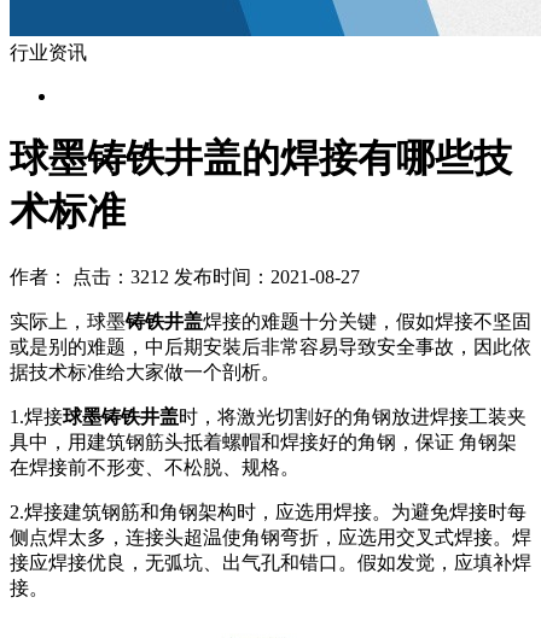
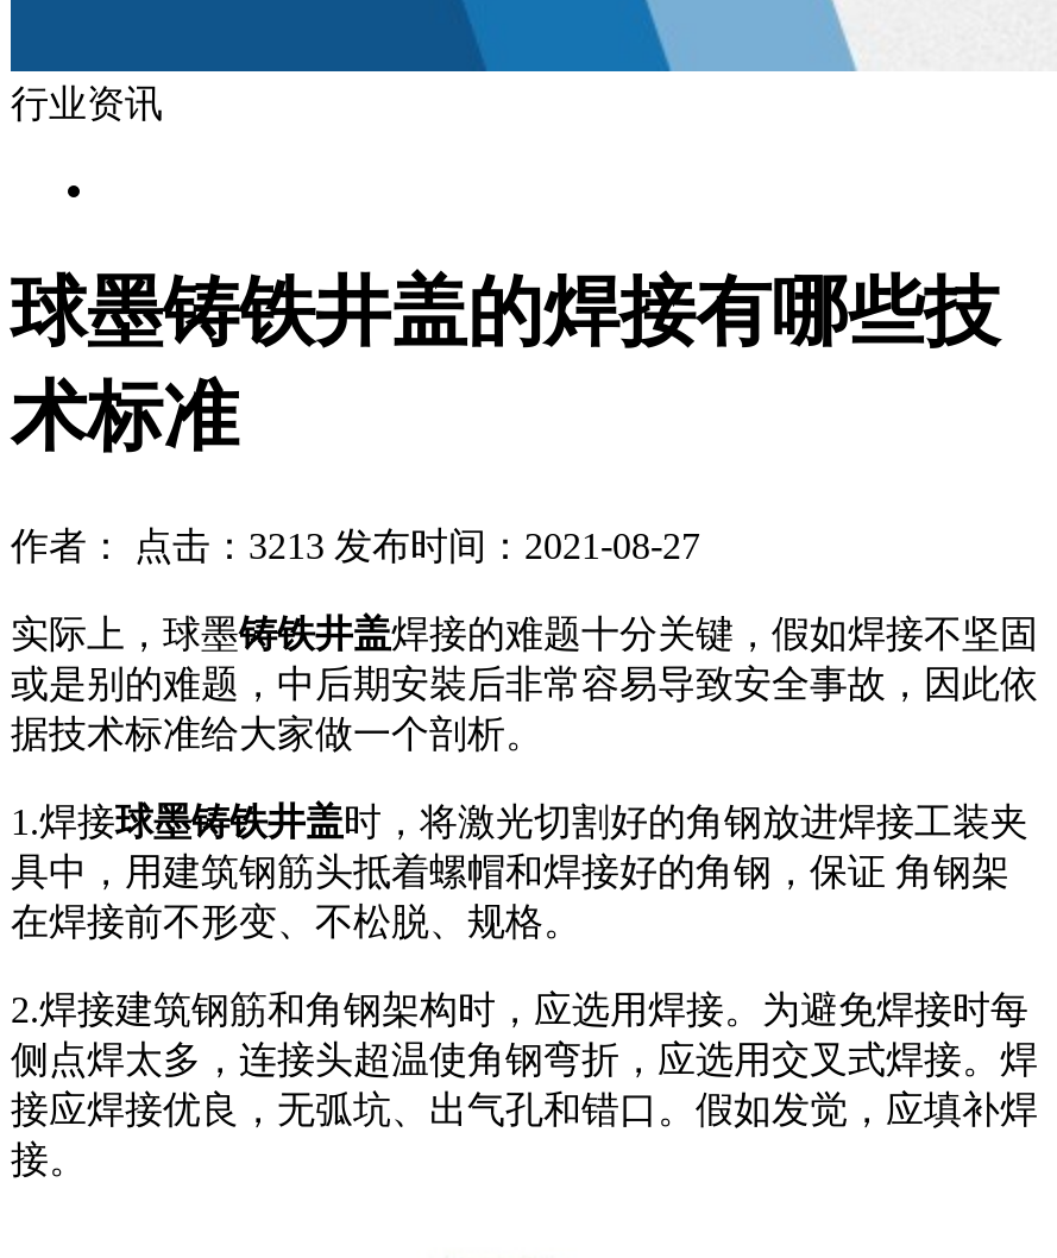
[10,266,360,287] 作者： 点击：3212 发布时间：2021-08-27 -> [11,525,700,566] 作者： 点击：3213 发布时间：2021-08-27

